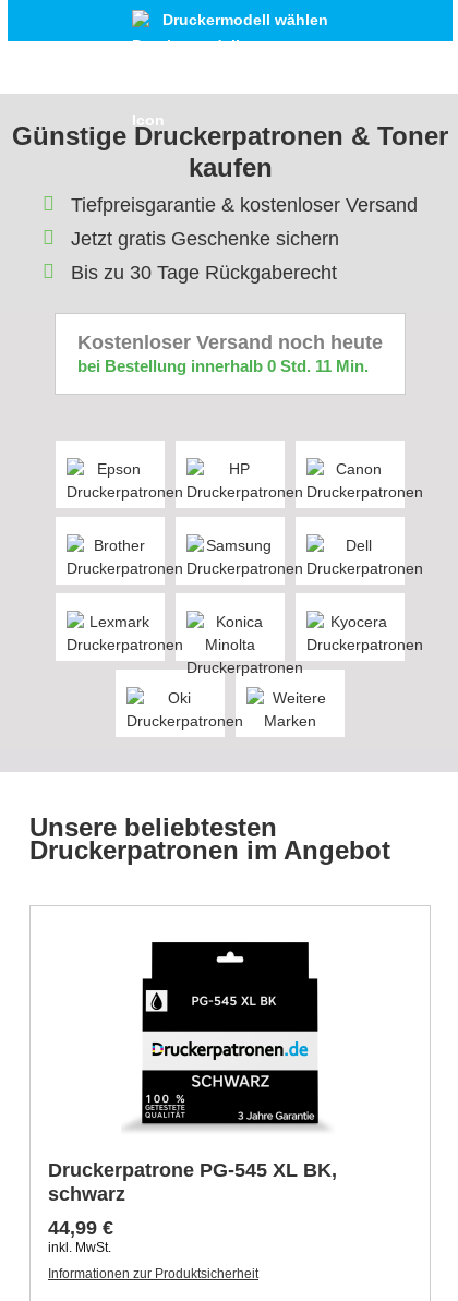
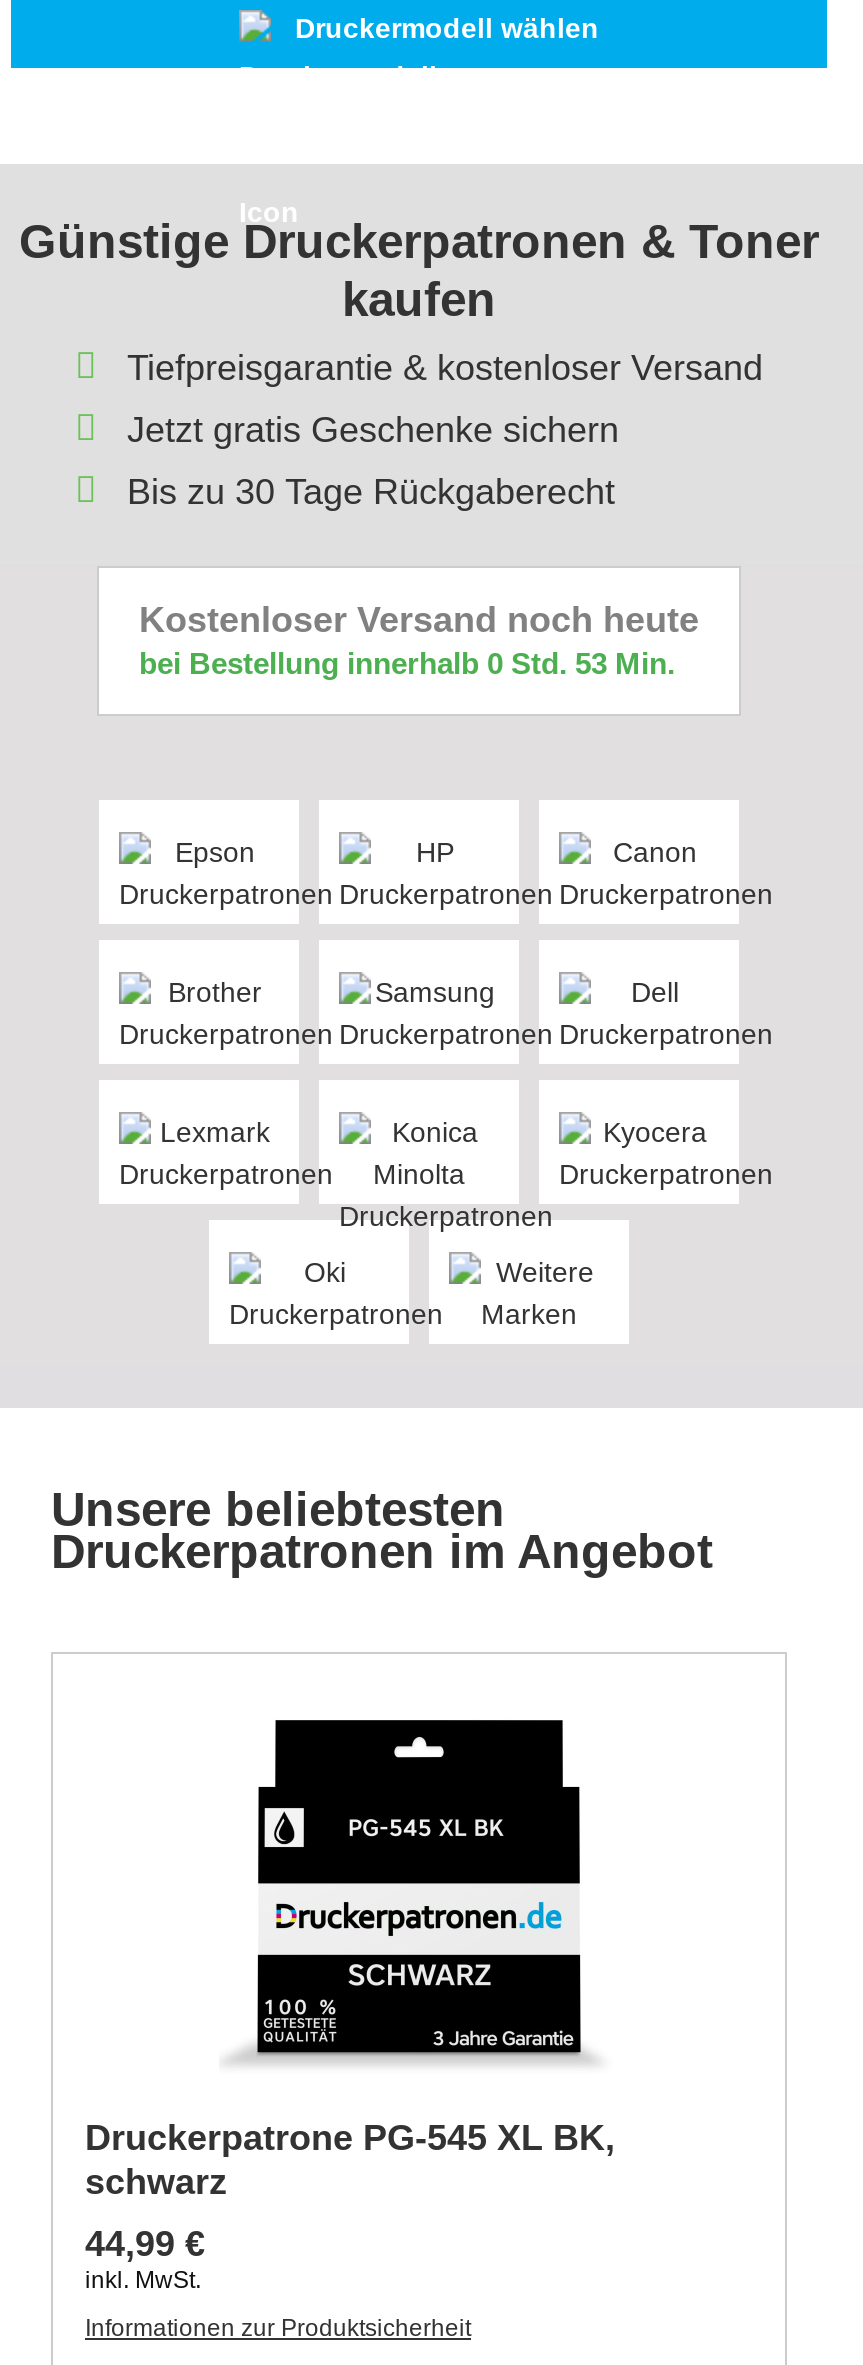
[77,357,369,375] bei Bestellung innerhalb 0 Std. 11 Min. -> [139,646,675,680] bei Bestellung innerhalb 0 Std. 53 Min.

